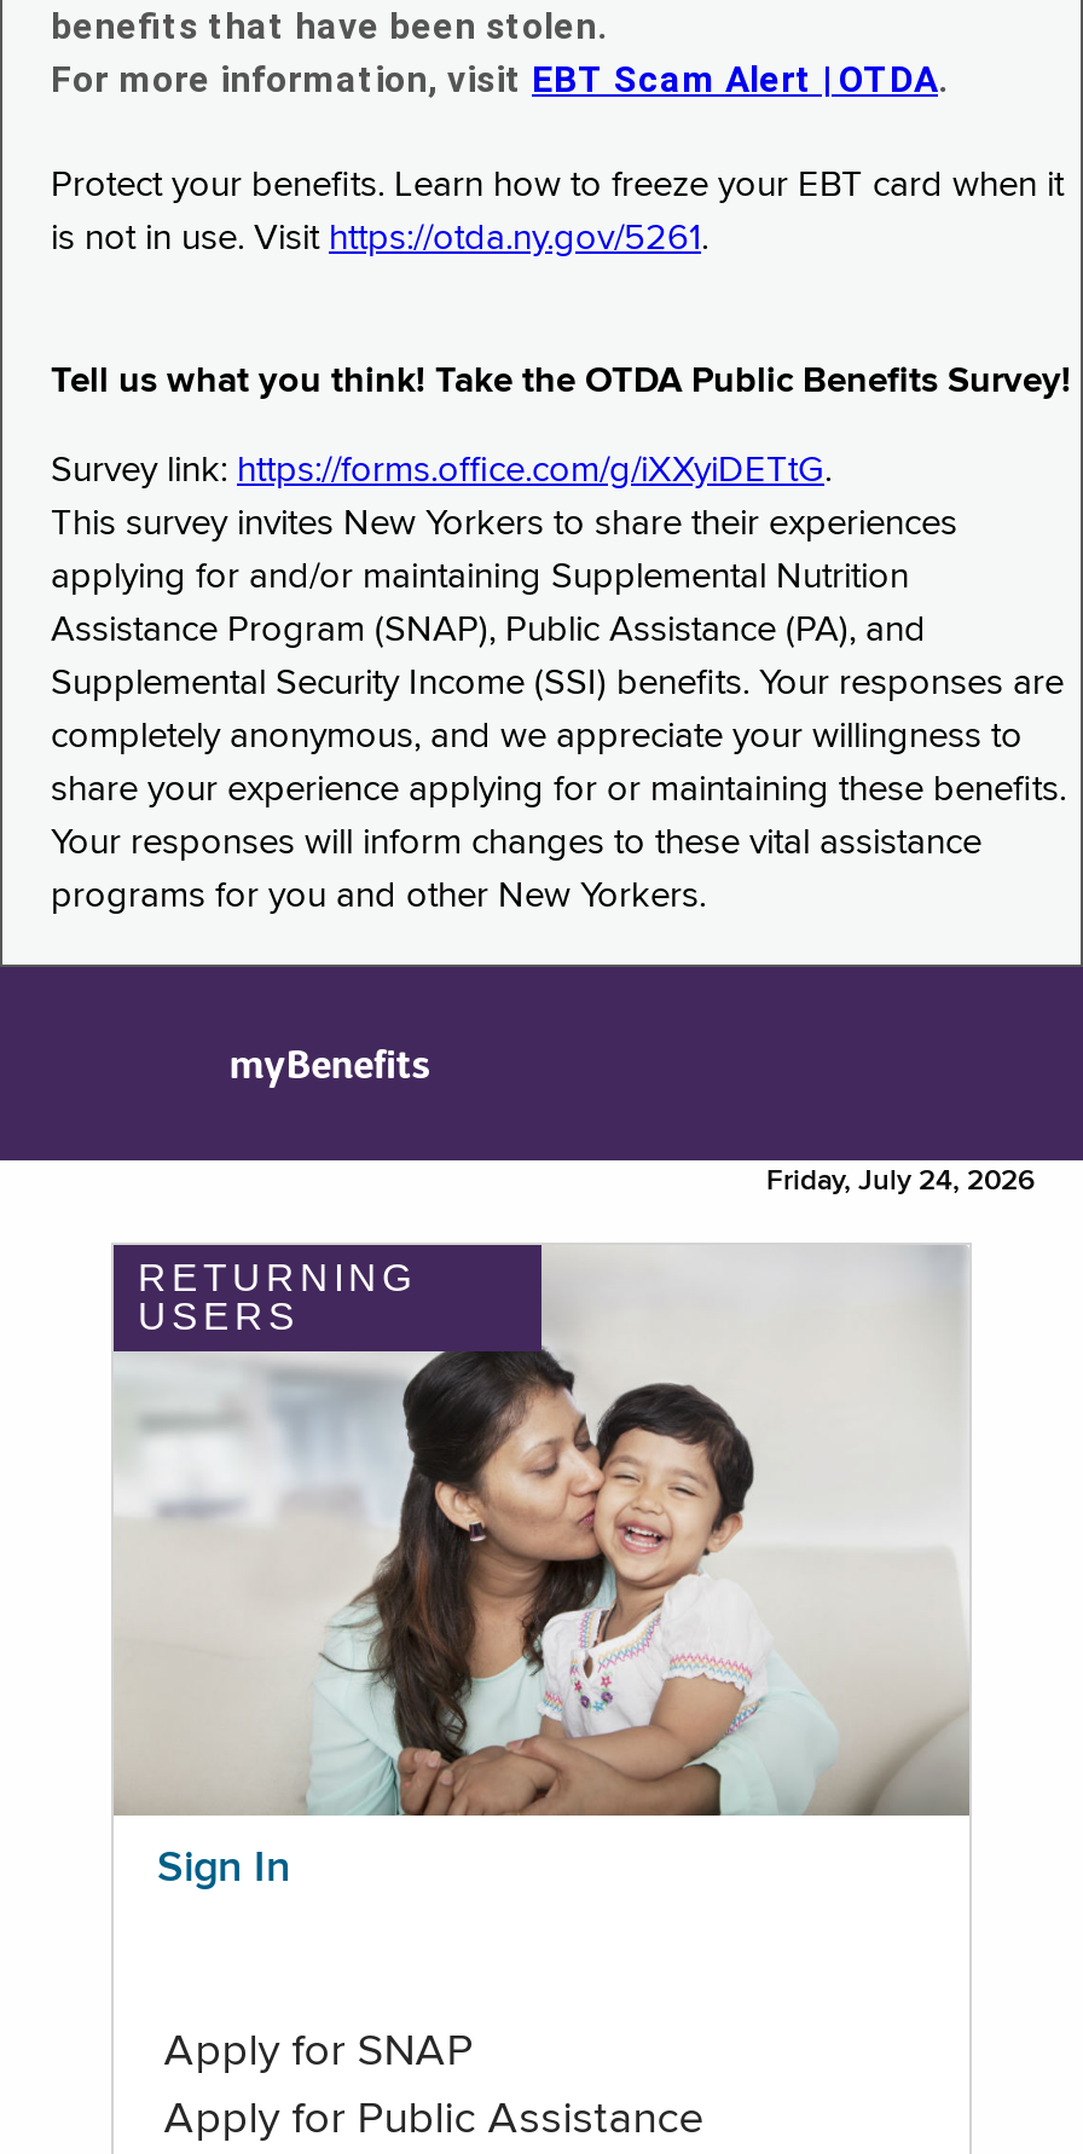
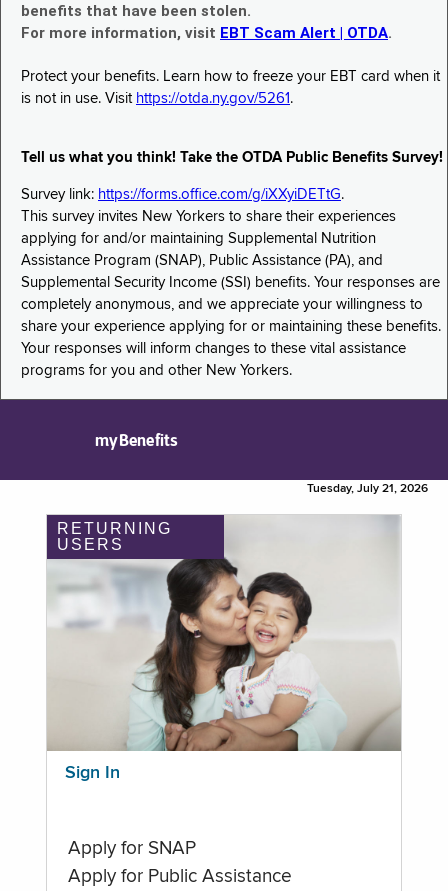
[766,1168,1035,1197] Friday, July 24, 2026 -> [307,483,428,495] Tuesday, July 21, 2026

